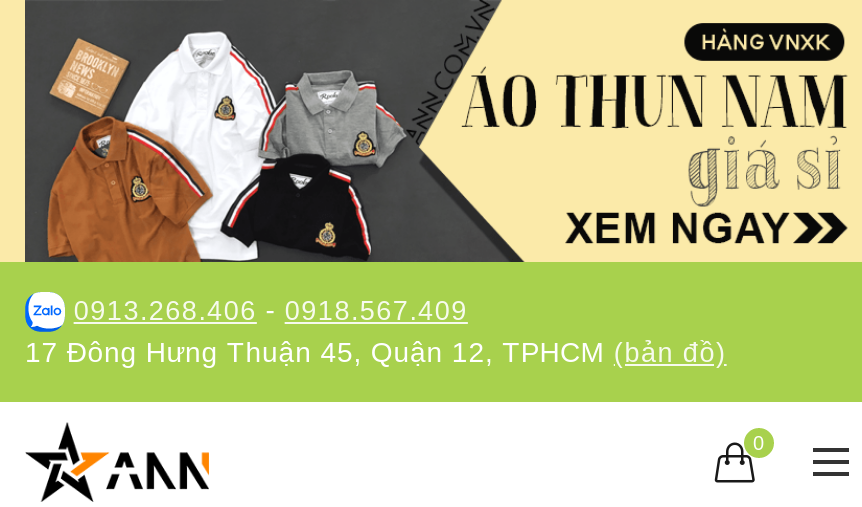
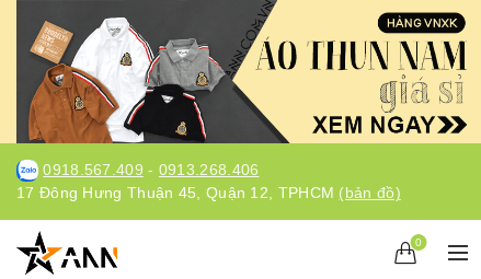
[74,293,468,325] 0913.268.406 - 0918.567.409 -> [43,160,259,178] 0918.567.409 - 0913.268.406

